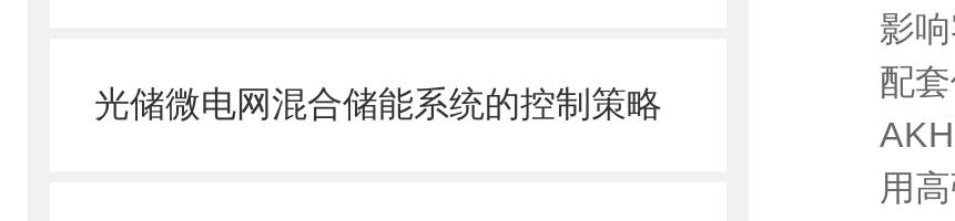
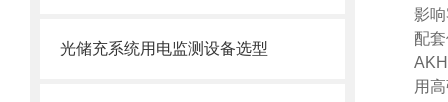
[94,85,662,123] 光储微电网混合储能系统的控制策略 -> [60,40,268,57] 光储充系统用电监测设备选型

